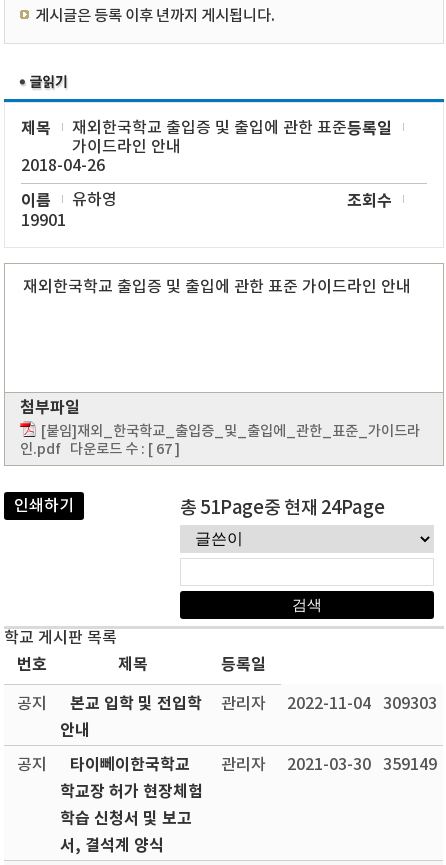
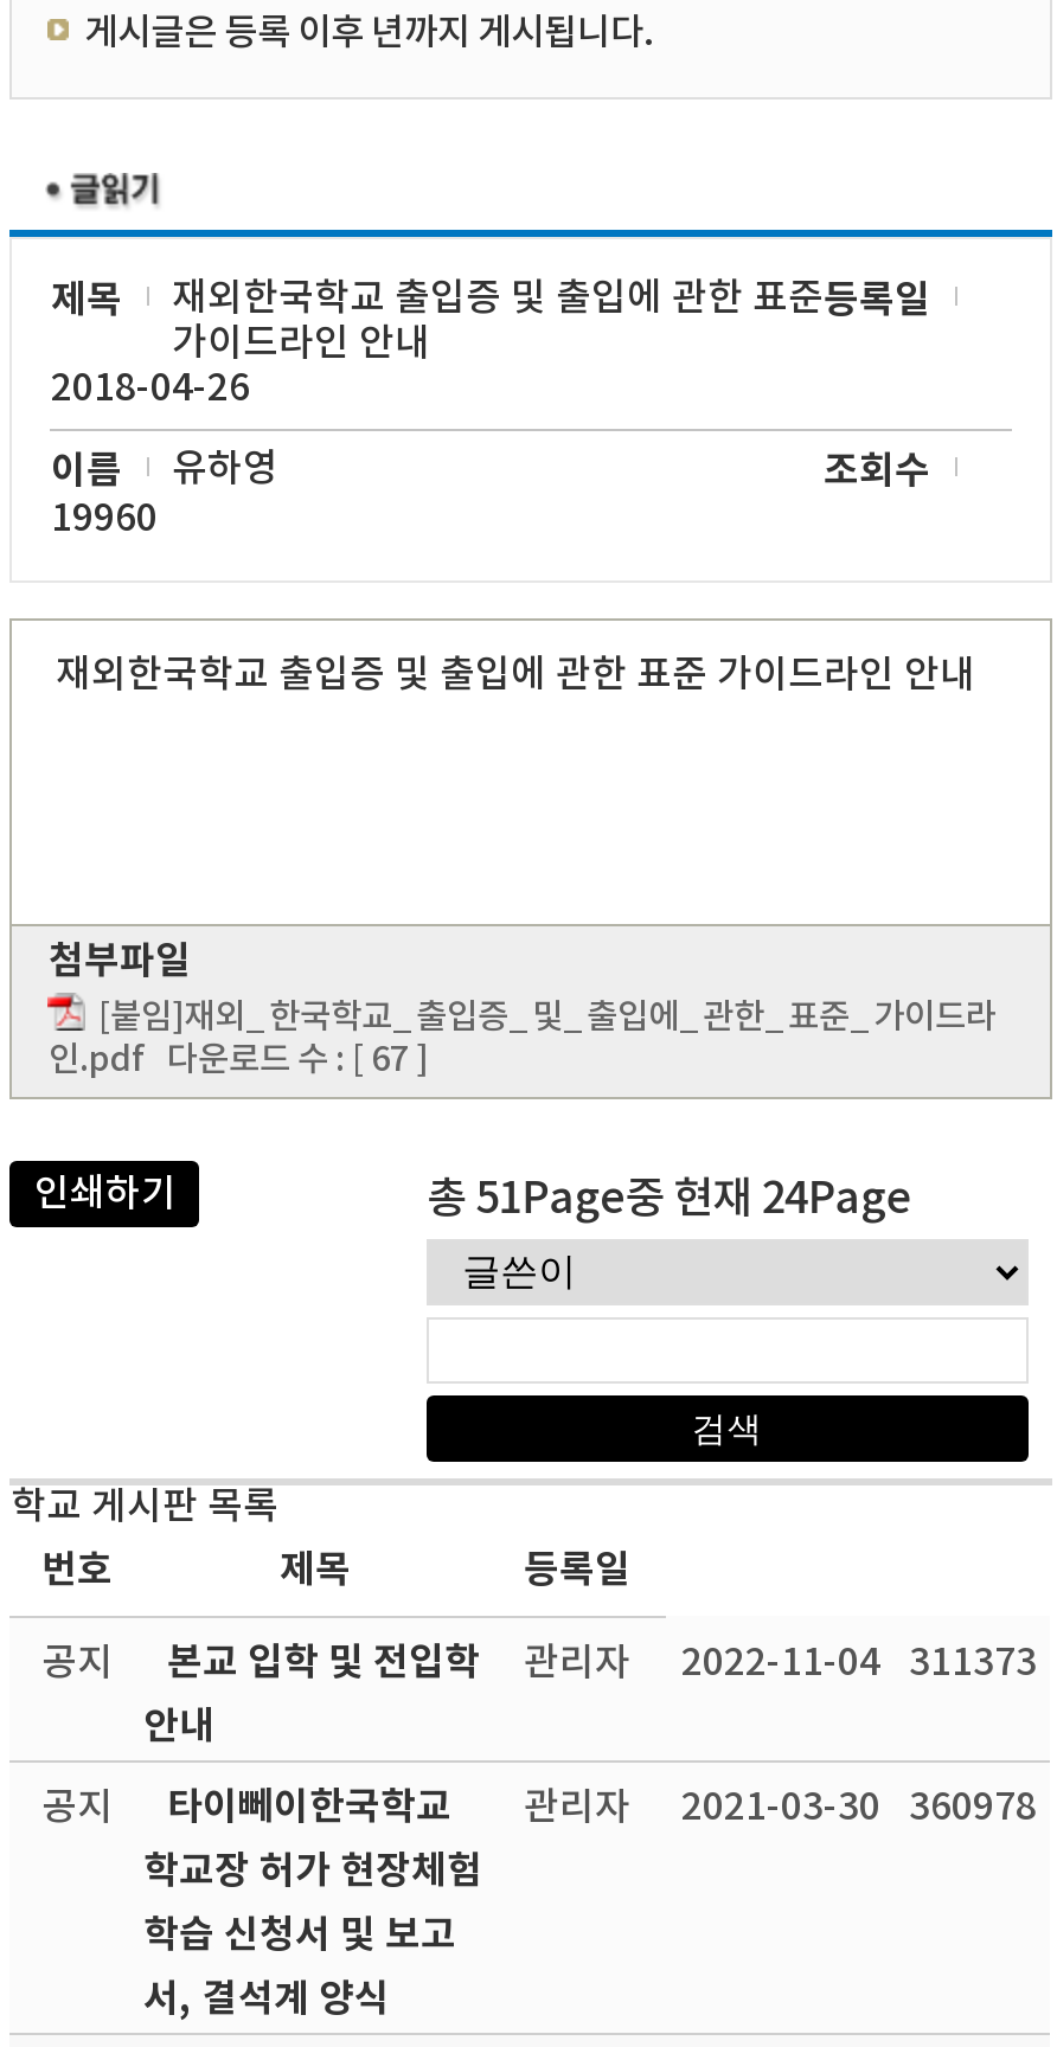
[21,212,66,230] 19901 -> [51,498,158,540] 19960
[17,694,437,714] 공지 본교 입학 및 전입학 관리자 2022-11-04 309303 -> [41,1639,1037,1687] 공지 본교 입학 및 전입학 관리자 2022-11-04 311373
[17,755,437,775] 공지 타이뻬이한국학교 관리자 2021-03-30 359149 -> [41,1784,1037,1831] 공지 타이뻬이한국학교 관리자 2021-03-30 360978

